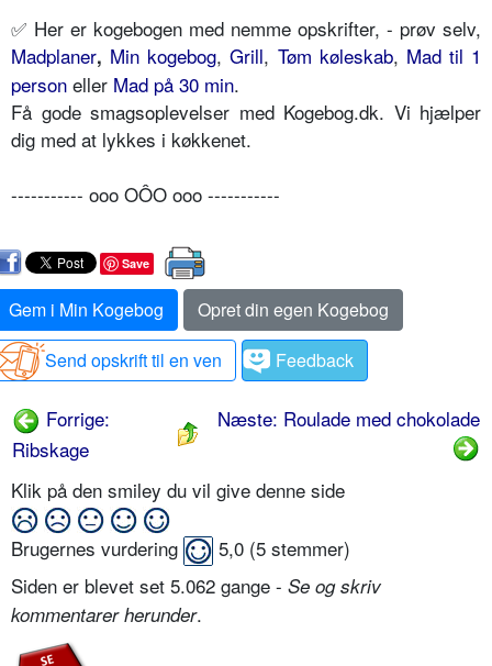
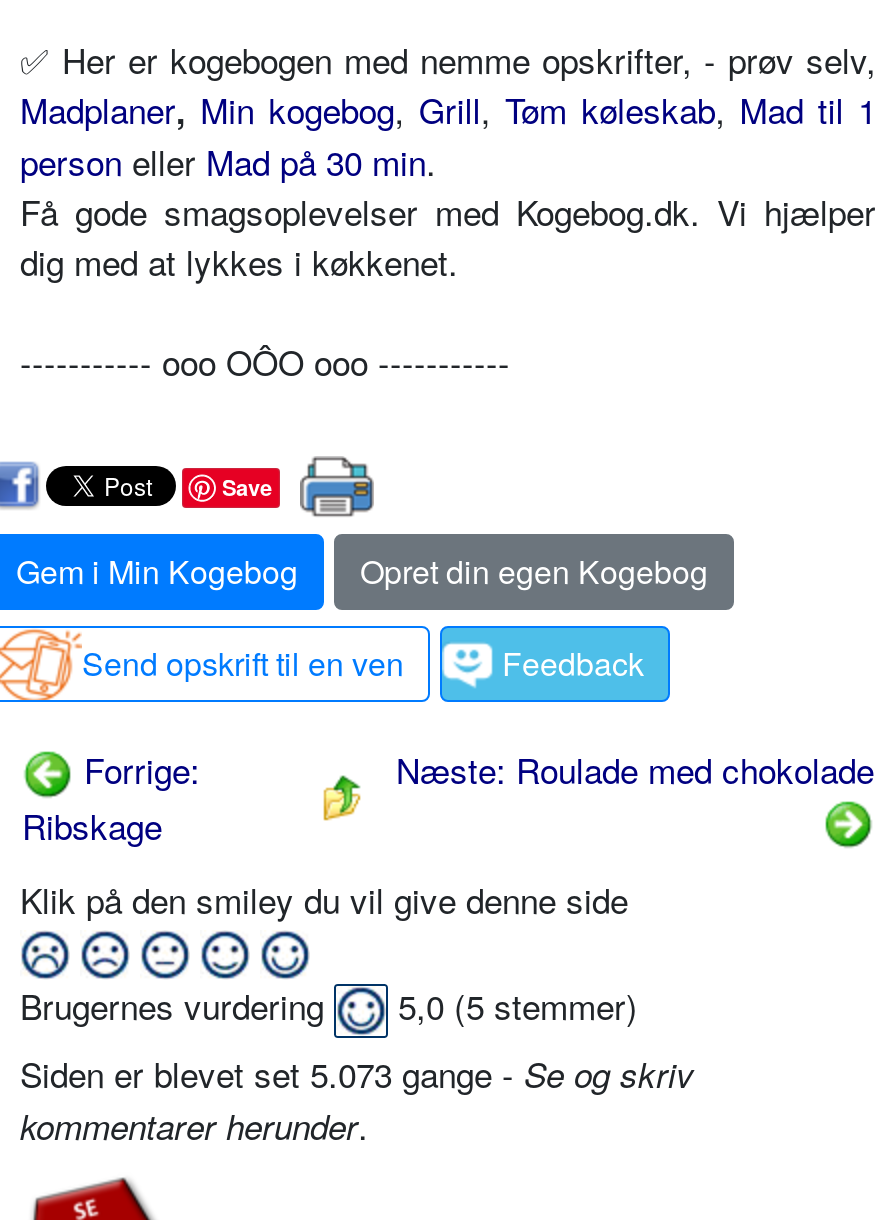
[11,571,381,599] Siden er blevet set 5.062 gange - Se og skriv -> [20,1047,694,1097] Siden er blevet set 5.073 gange - Se og skriv

